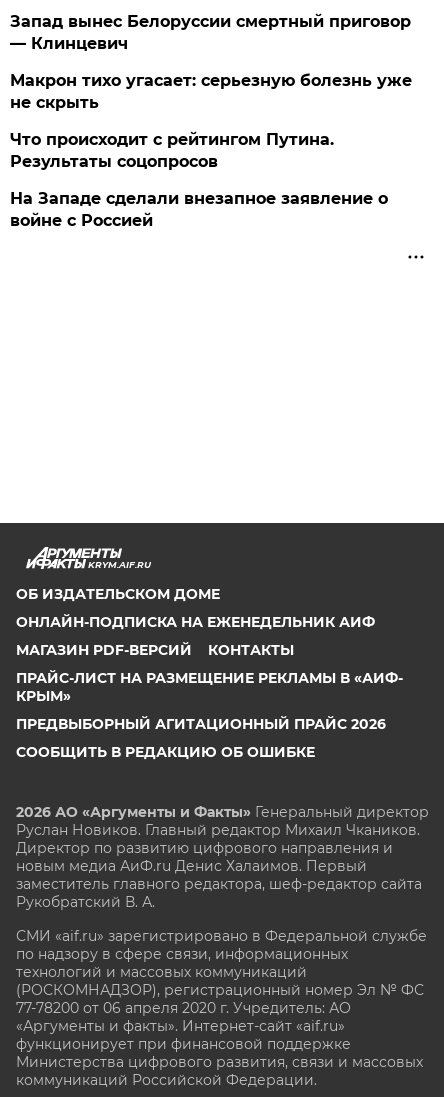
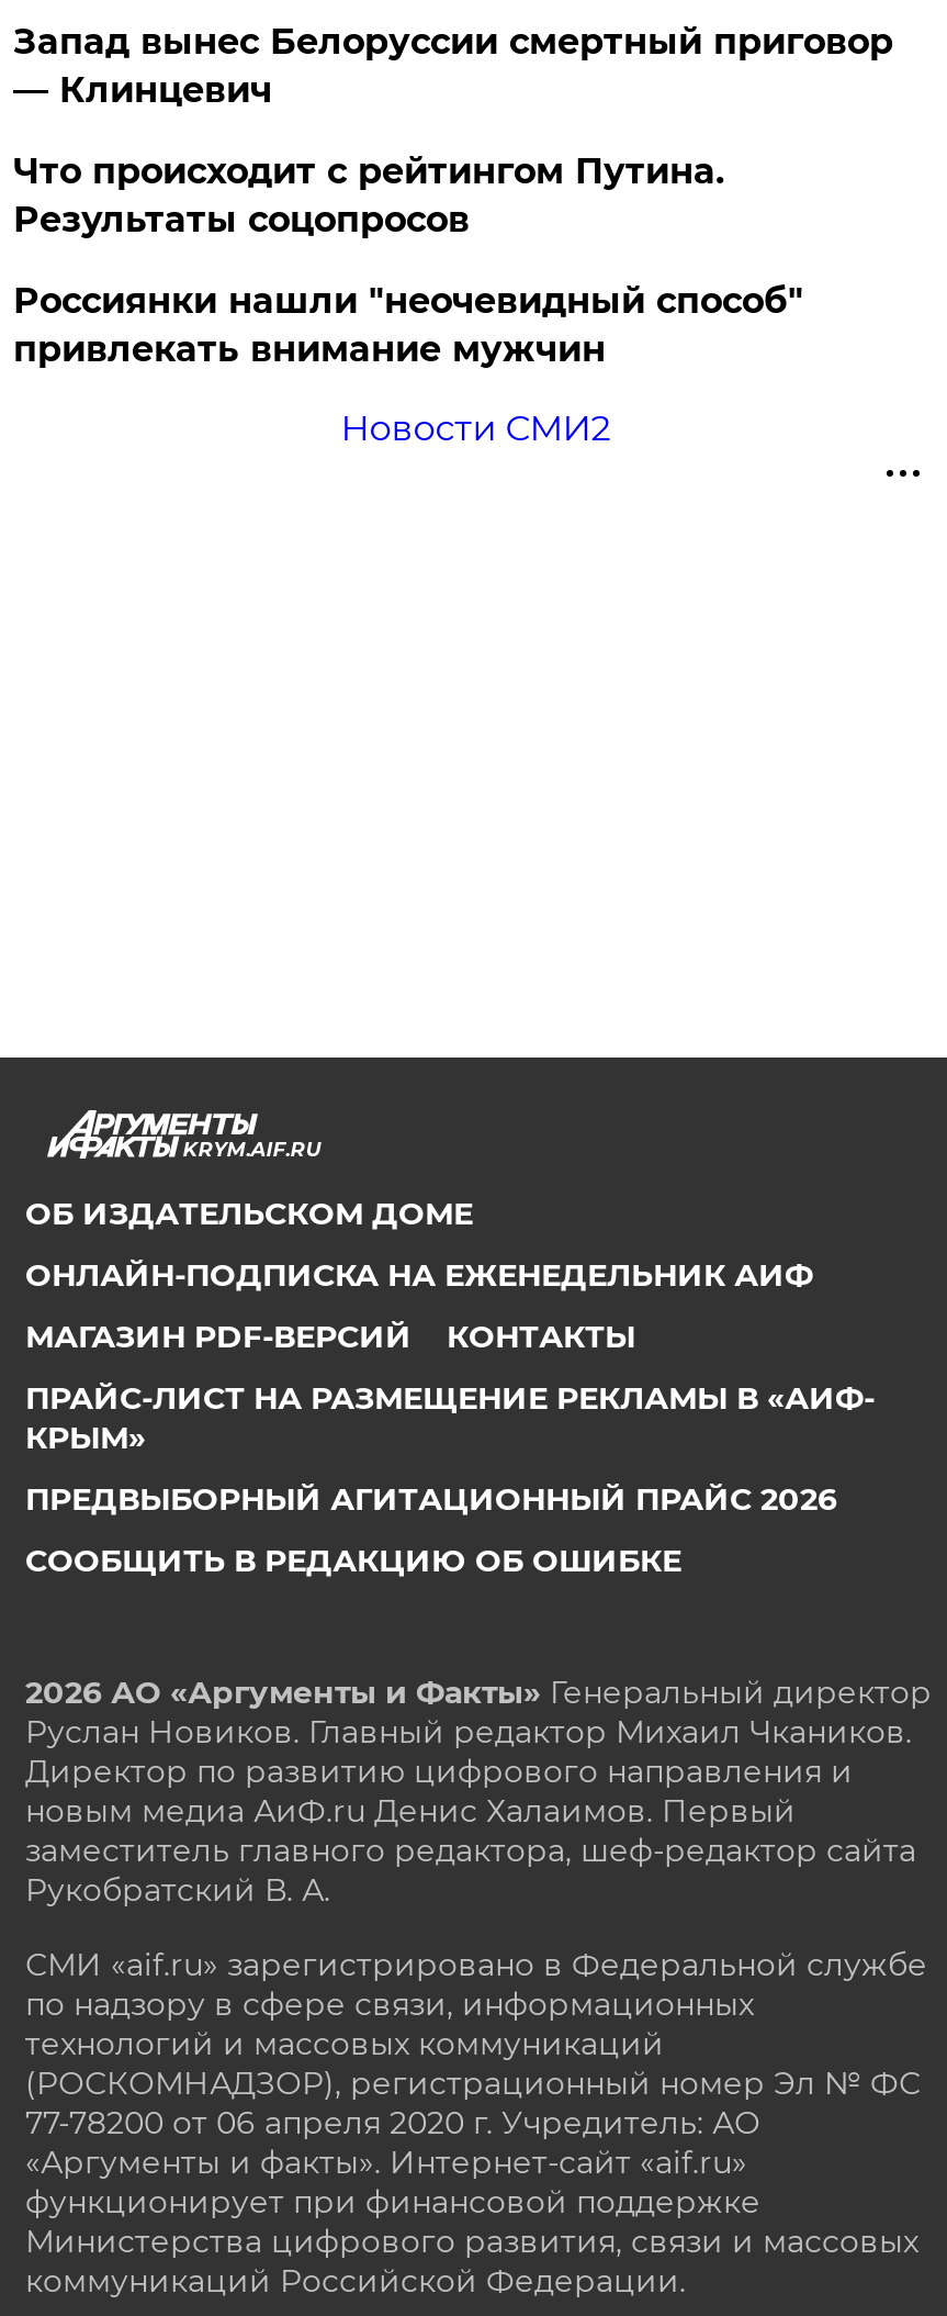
[10,71,412,112] Макрон тихо угасает: серьезную болезнь уже | не скрыть -> none
moved [10,130,334,171] -> [13,150,724,240]: Что происходит с рейтингом Путина. | Результаты соцопросов
[10,189,388,230] На Западе сделали внезапное заявление о | войне с Россией -> [13,280,803,449] Россиянки нашли "неочевидный способ" | привлекать внимание мужчин | Новости СМИ2

